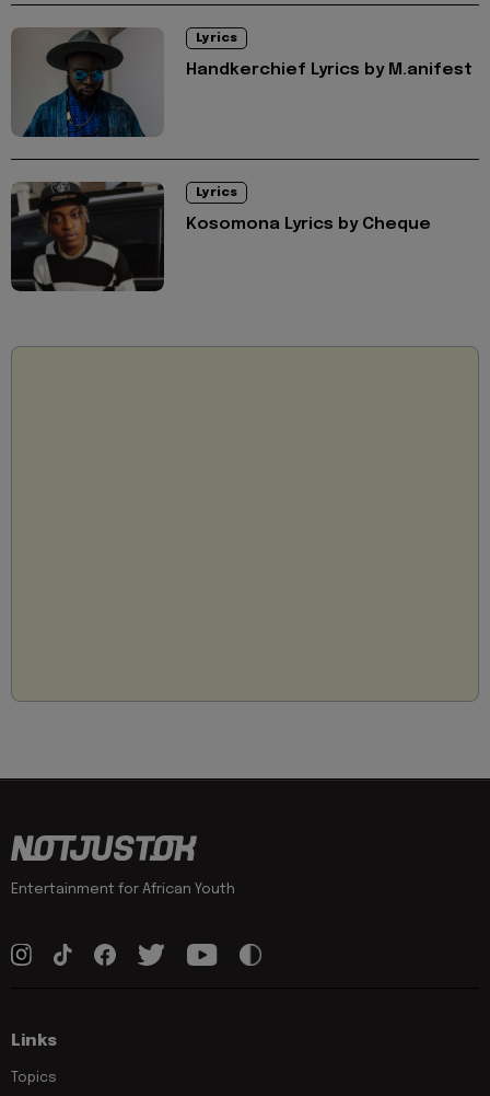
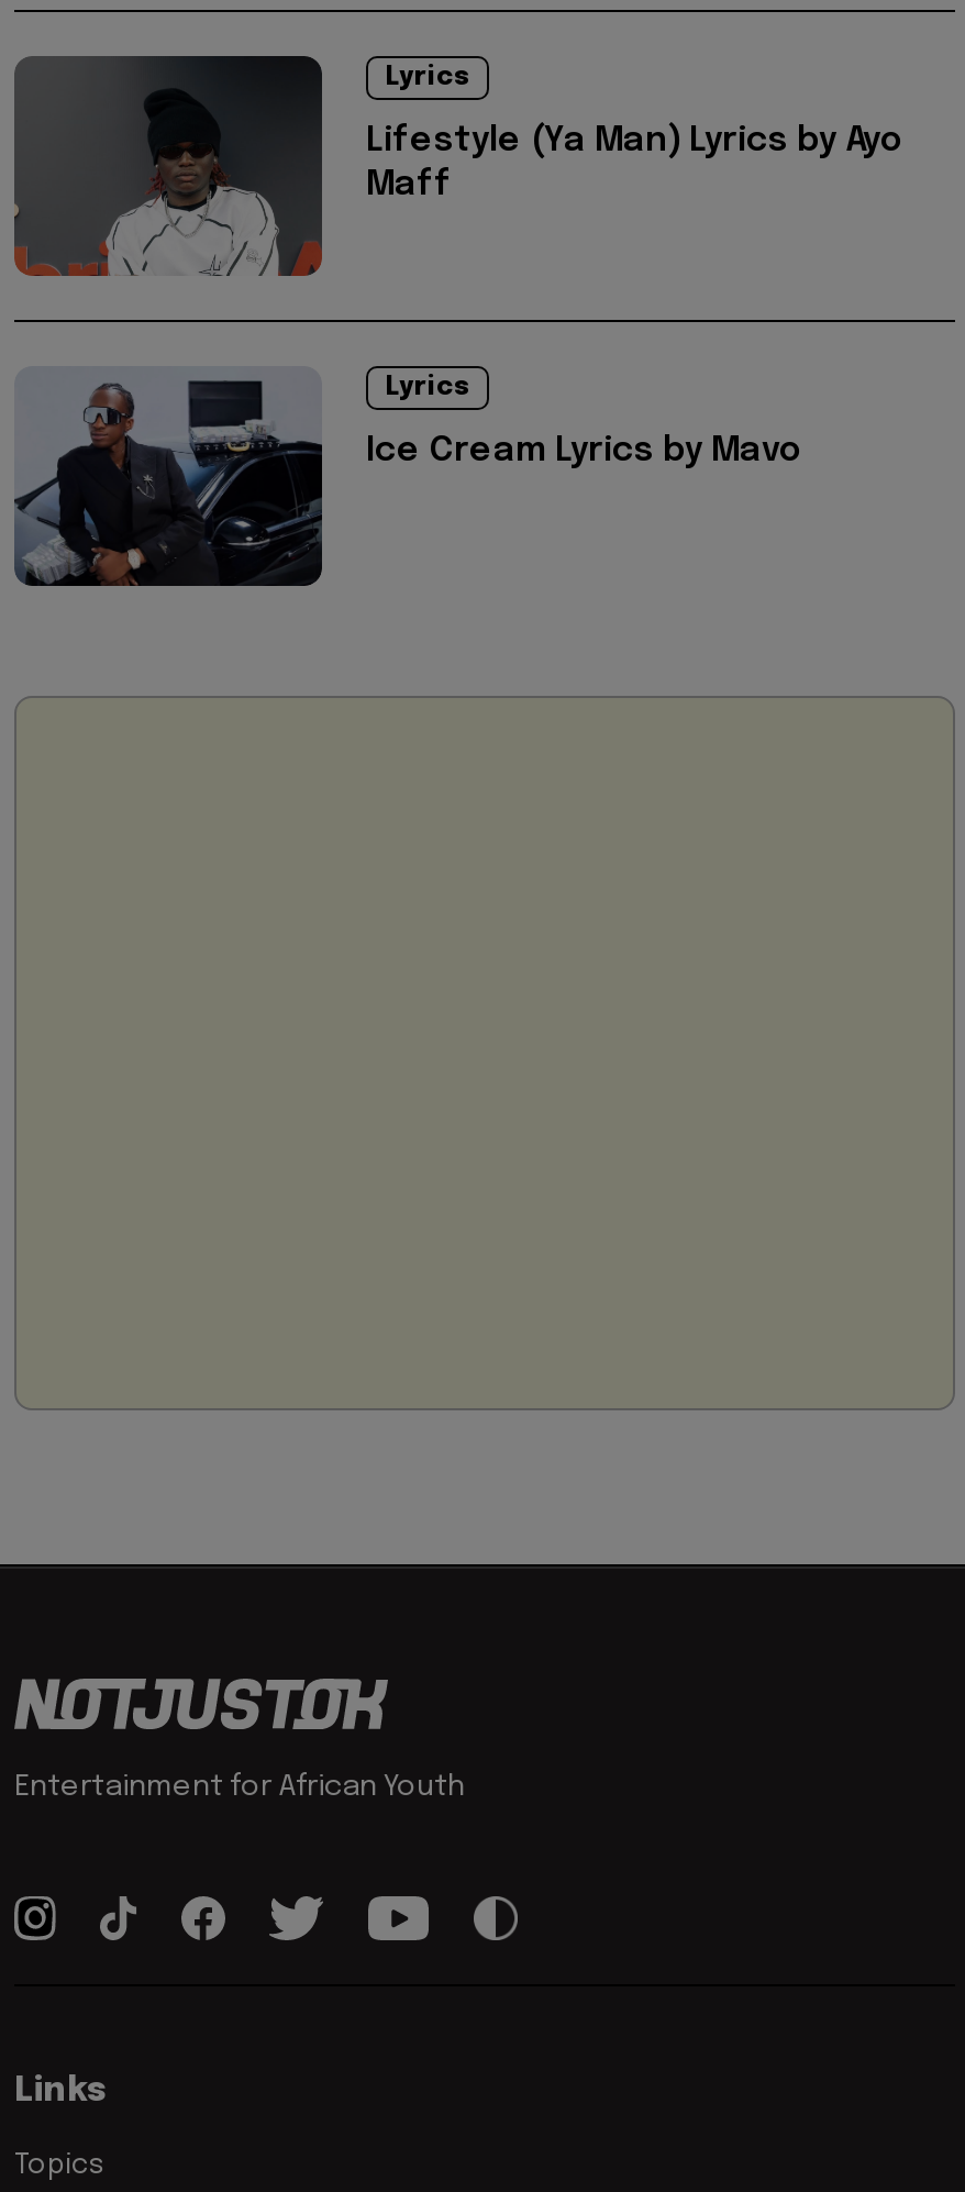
[11,26,472,138] [image] | Handkerchief Lyrics by M.anifest -> [12,54,905,278] [image] | Lifestyle (Ya Man) Lyrics by Ayo | Maff
[10,181,431,292] [image] | Kosomona Lyrics by Cheque -> [14,366,803,588] [image] | Ice Cream Lyrics by Mavo

